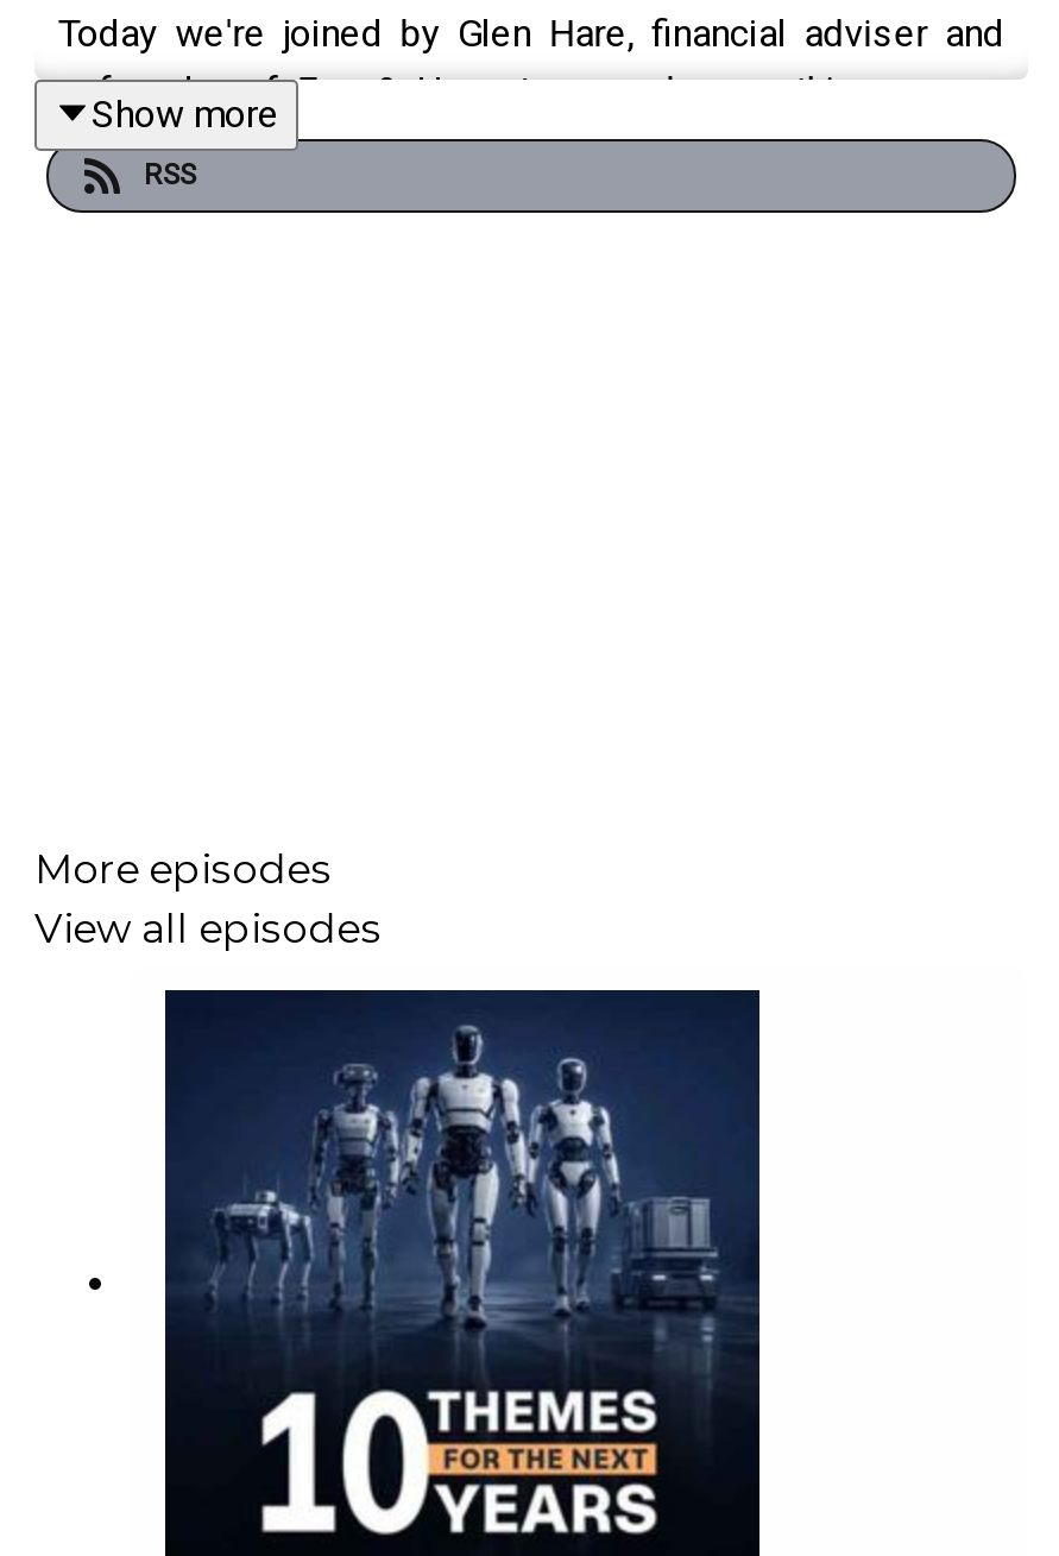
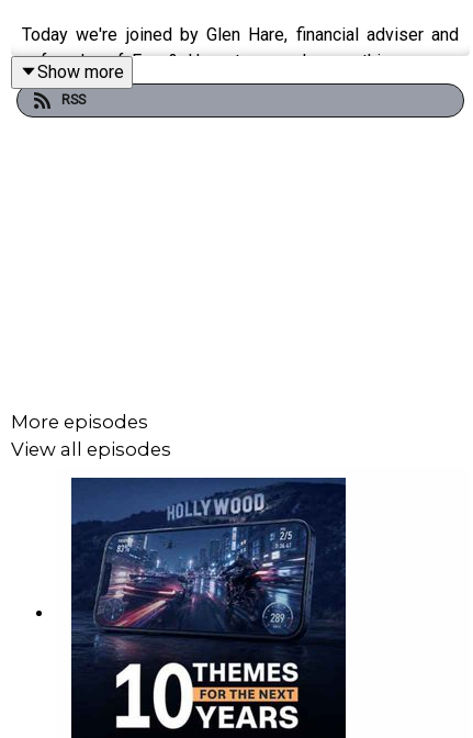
[165,1012,721,1392] [image] -> [71,487,327,660] [image]

